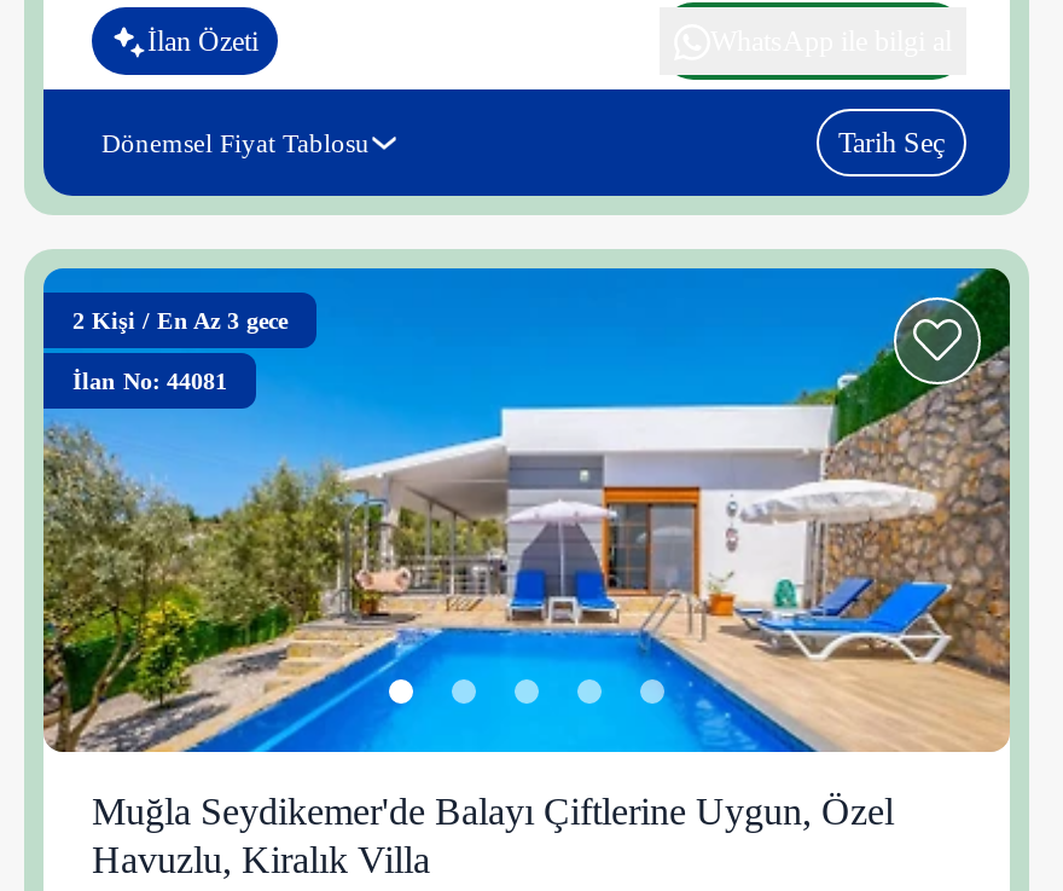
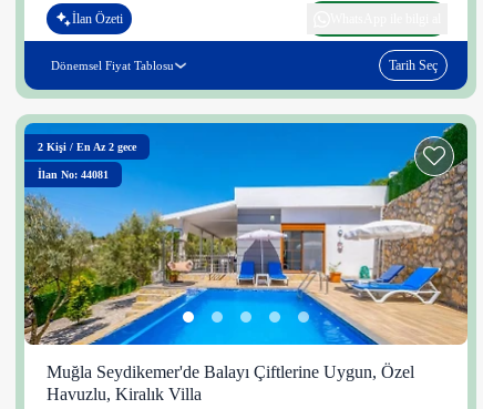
[72,307,287,334] 2 Kişi / En Az 3 gece -> [38,141,136,153] 2 Kişi / En Az 2 gece

